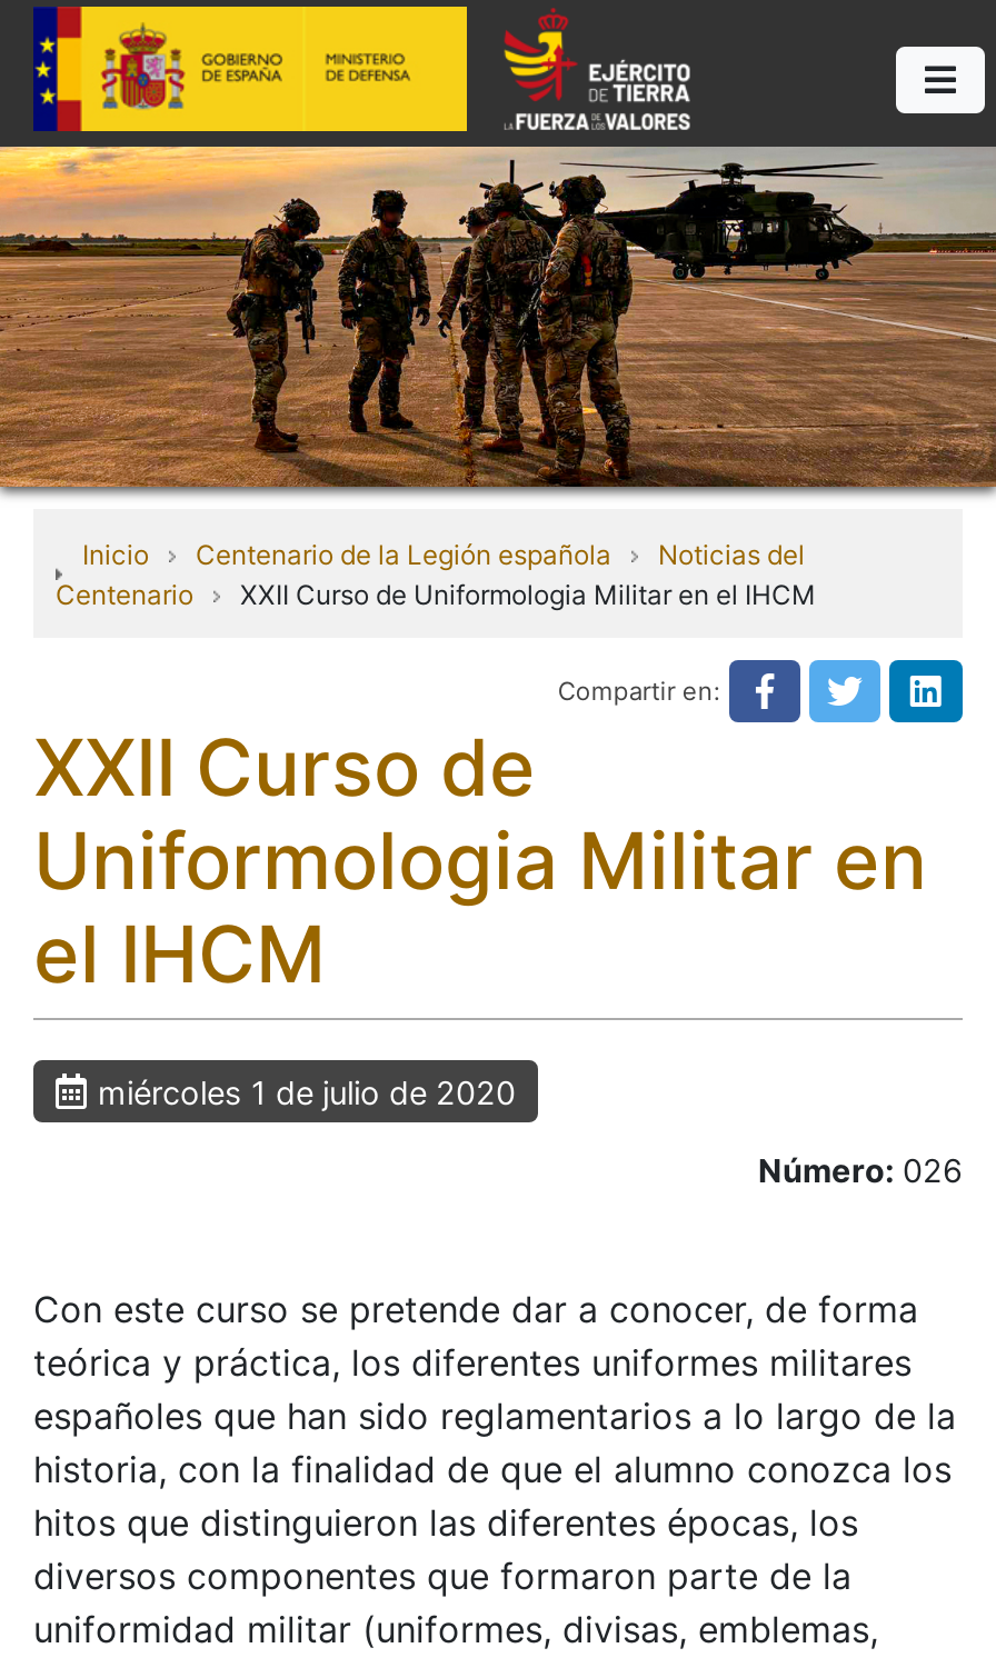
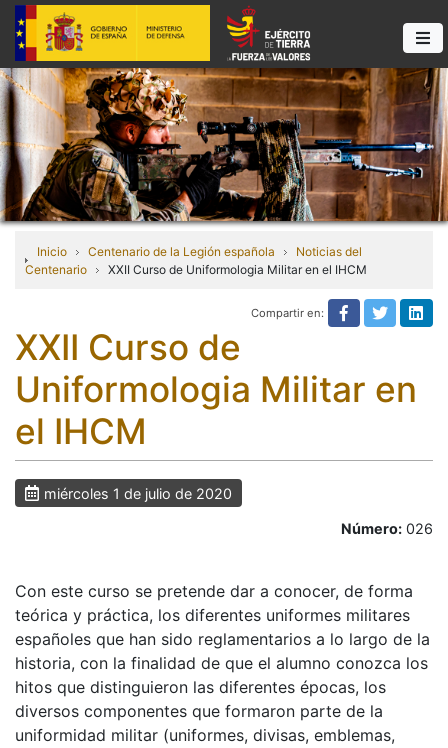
[7,144,989,489] [image] -> [3,68,445,222] [image]

